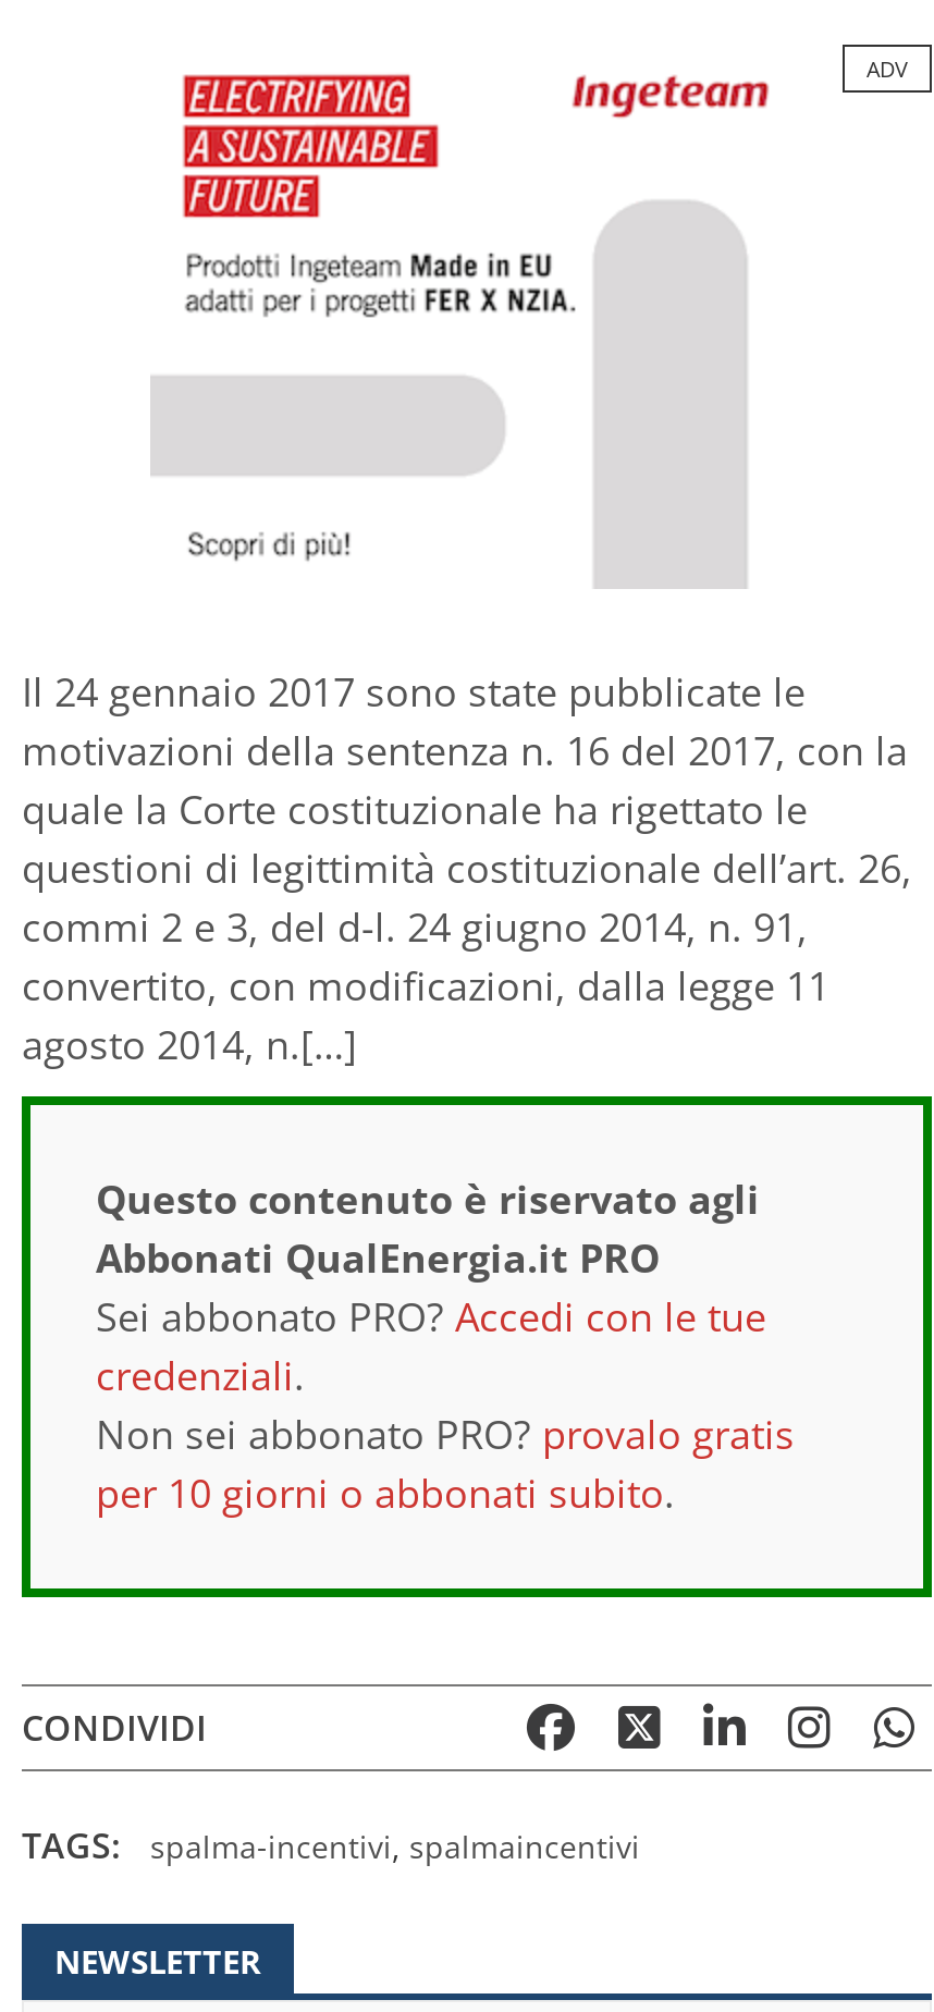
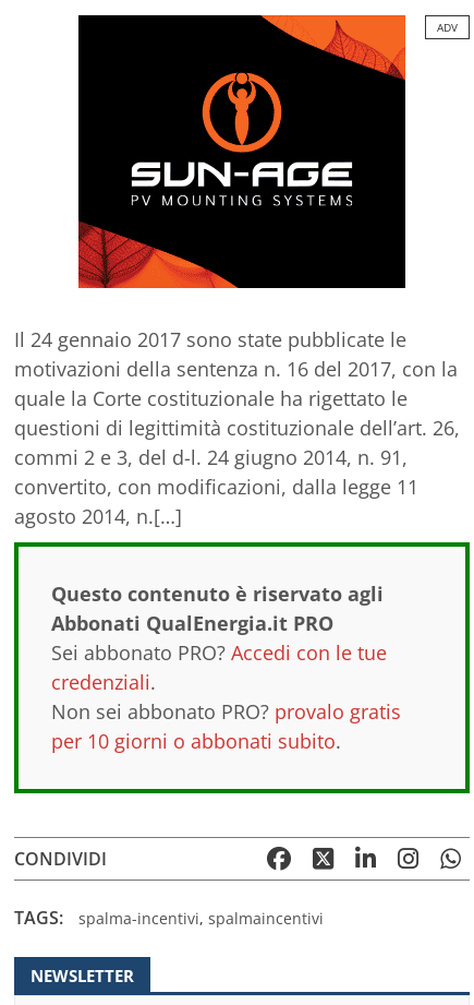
[150,45,803,589] [image] -> [77,14,406,289] [image]

